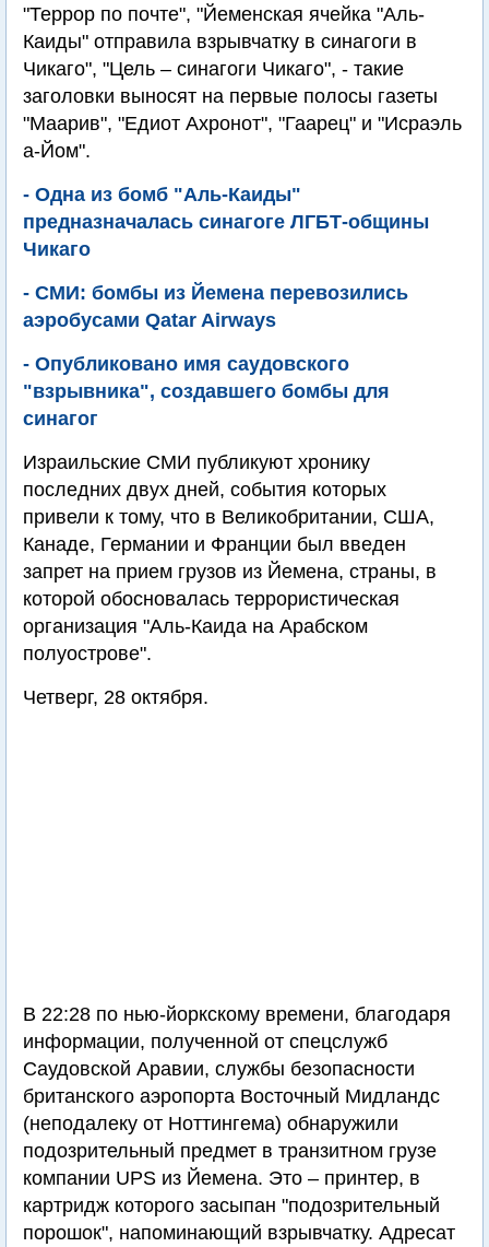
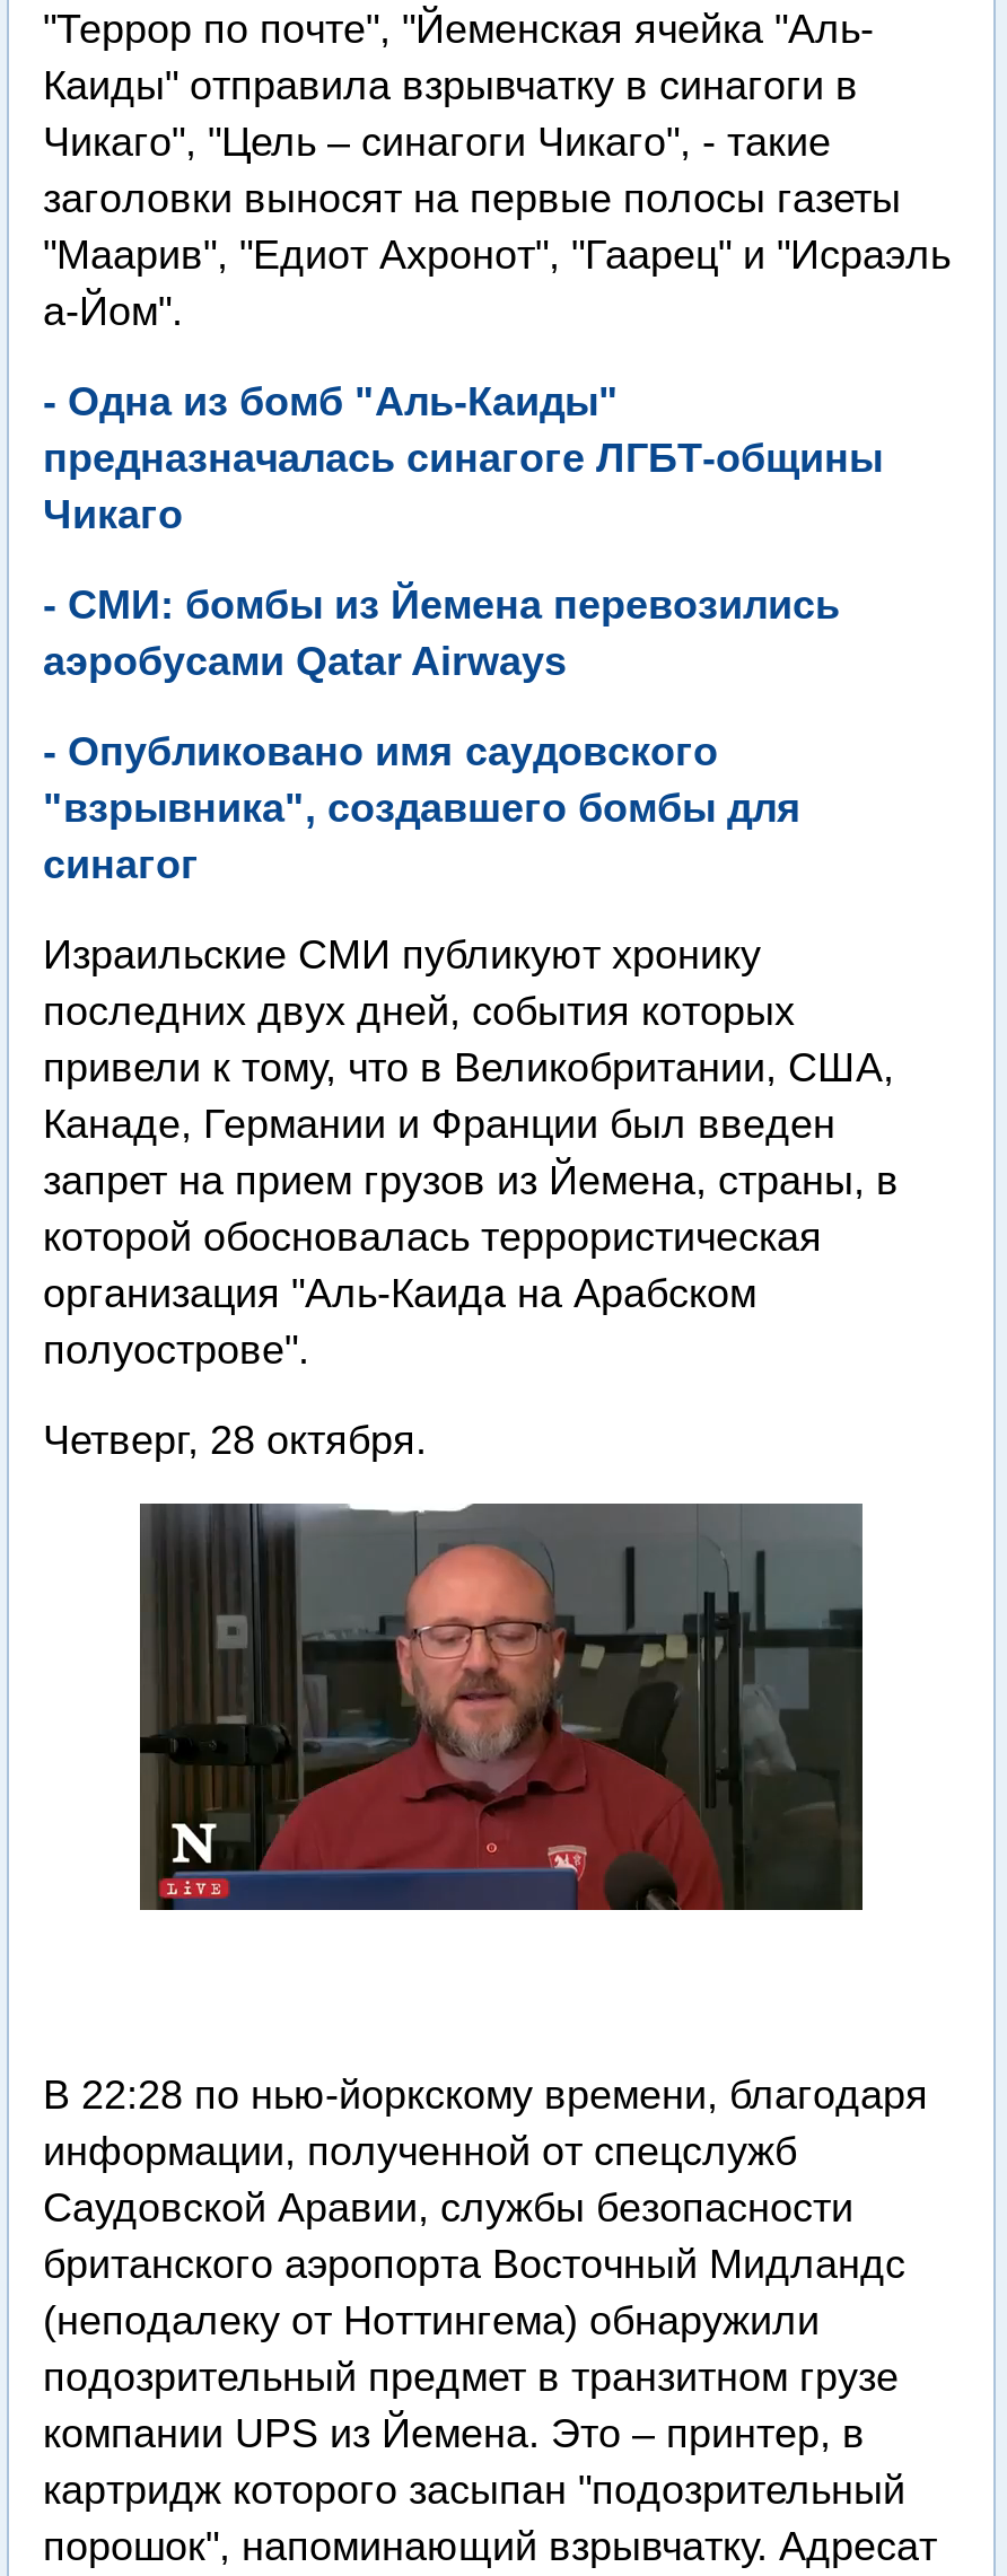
none -> [138,1501,865,1912] [image]

